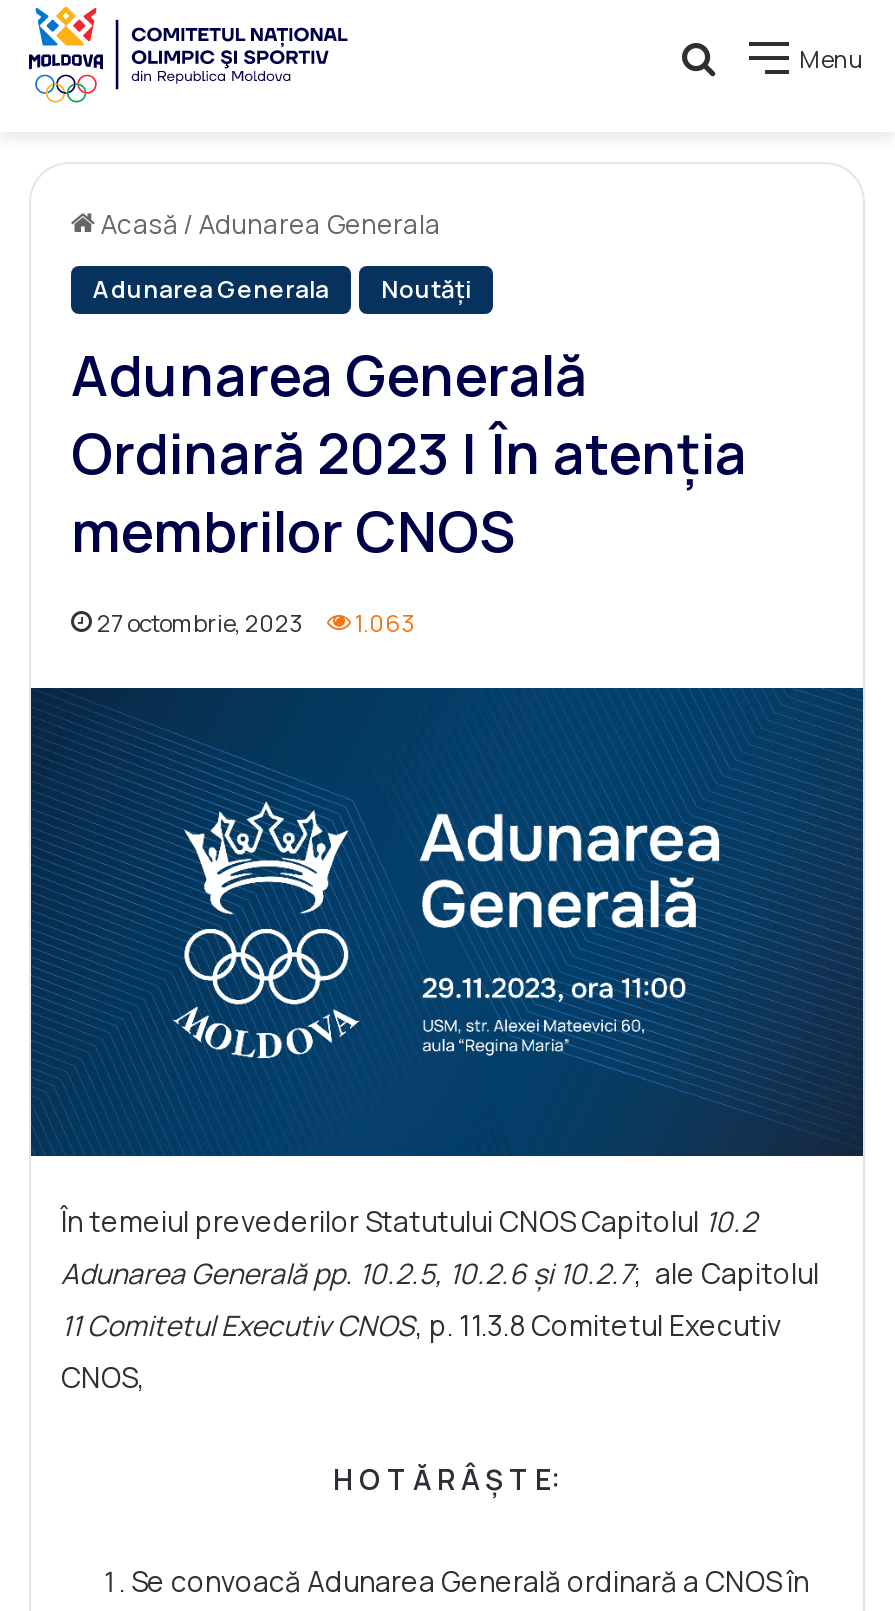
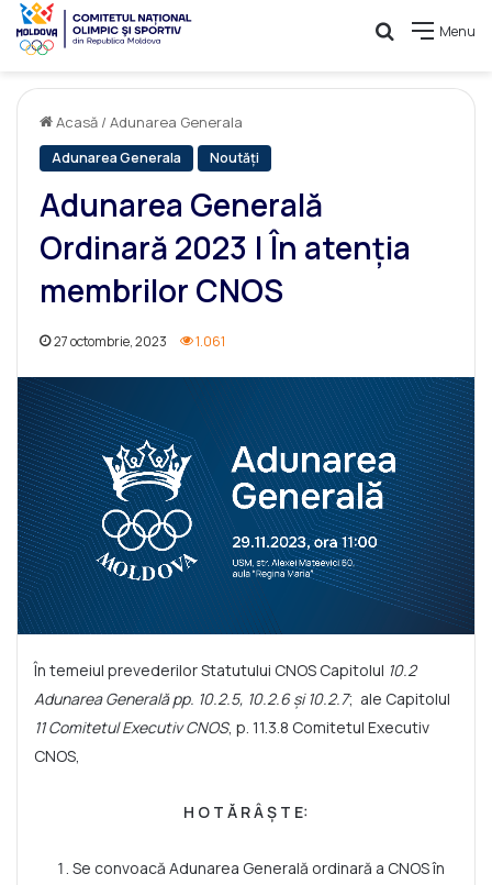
[97,607,415,641] 27 octombrie, 2023 1.063 -> [54,333,225,351] 27 octombrie, 2023 1.061

